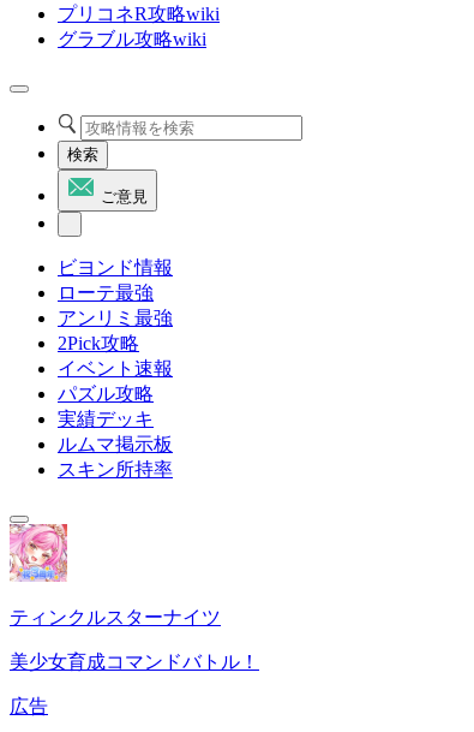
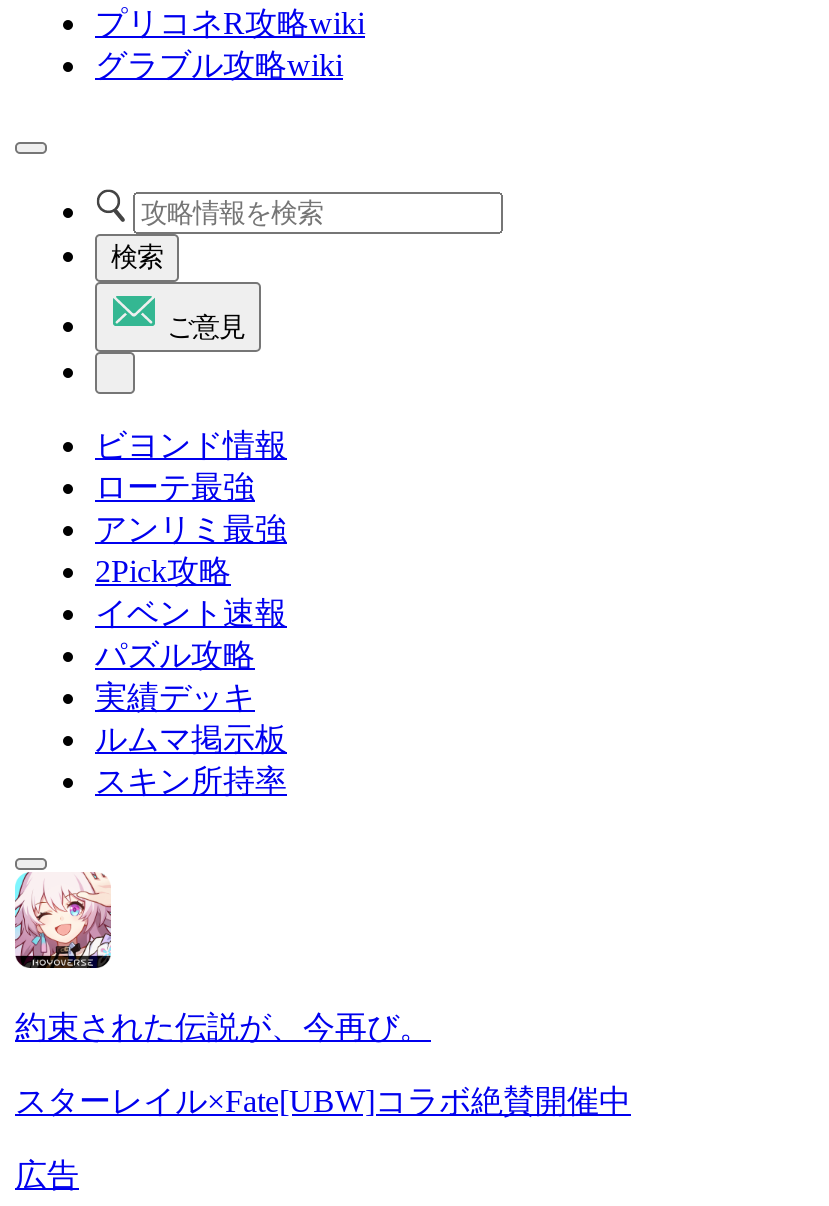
[8,523,221,627] [image] | ティンクルスターナイツ -> [13,870,431,1044] [image] | 約束された伝説が、今再び。
[10,651,259,672] 美少女育成コマンドバトル！ -> [15,1084,631,1118] スターレイル×Fate[UBW]コラボ絶賛開催中

